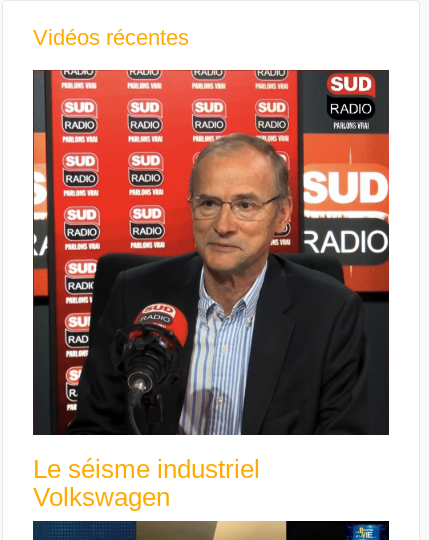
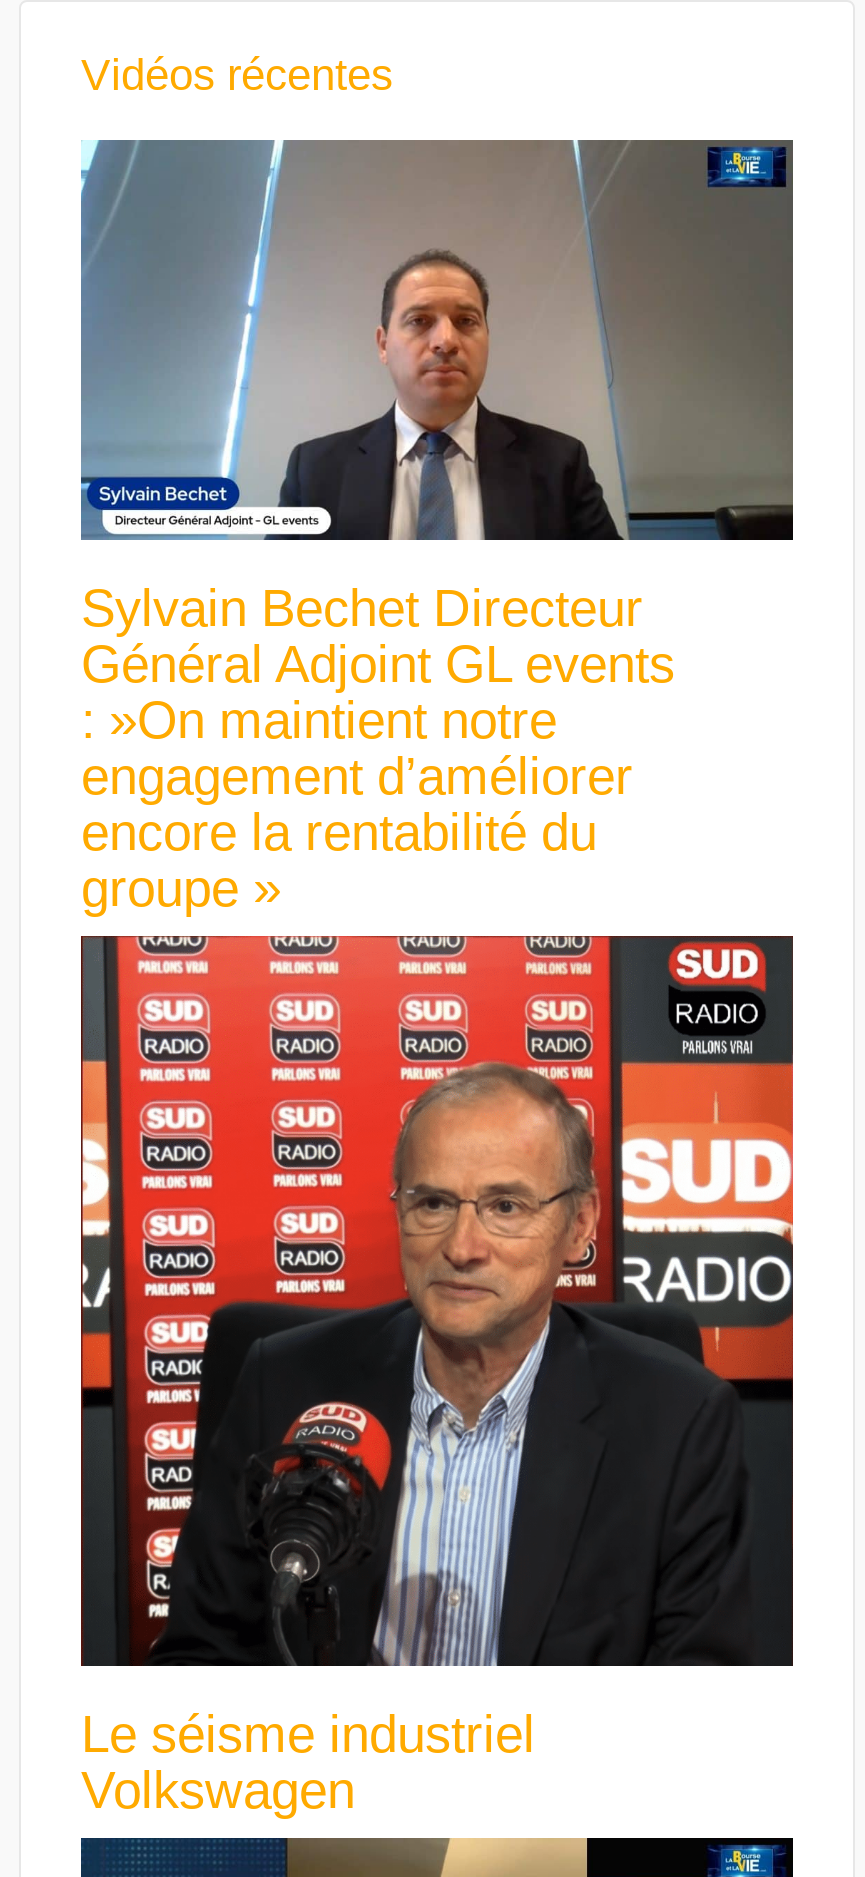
none -> [79,138,795,918] [image] | Sylvain Bechet Directeur | Général Adjoint GL events | : »On maintient notre | engagement d’améliorer | encore la rentabilité du | groupe »

